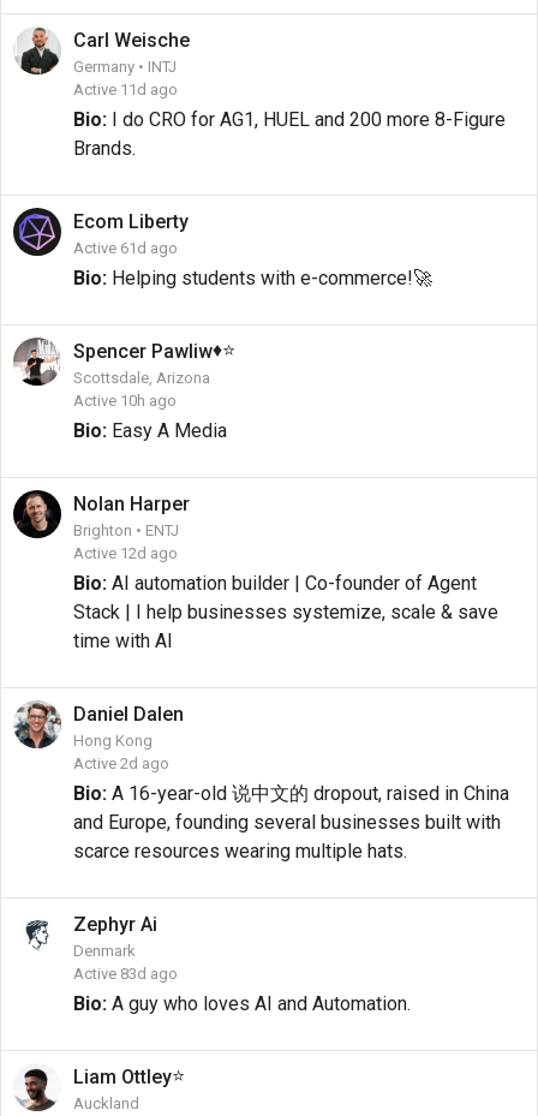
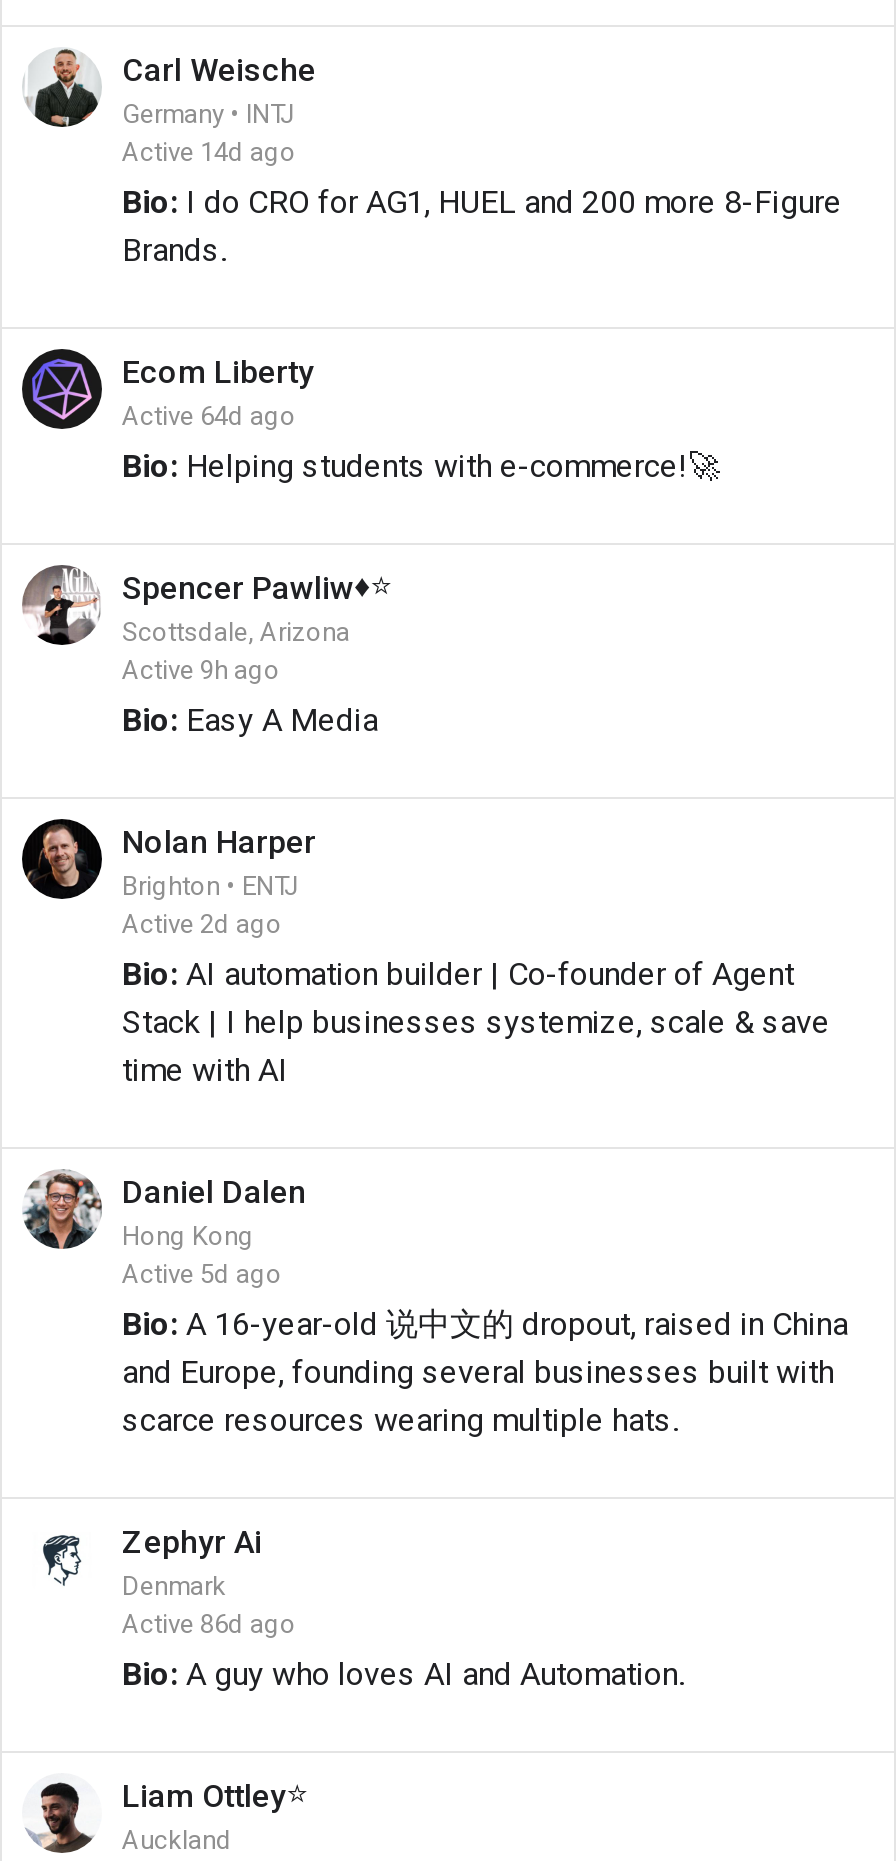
[73,80,178,99] Active 11d ago -> [122,137,296,167] Active 14d ago
[73,239,178,257] Active 61d ago -> [122,401,296,431] Active 64d ago
[73,392,177,410] Active 10h ago -> [122,655,280,685] Active 9h ago
[73,544,178,562] Active 12d ago -> [122,909,282,939] Active 2d ago
[73,754,169,772] Active 2d ago -> [122,1259,282,1289] Active 5d ago
[73,965,178,983] Active 83d ago -> [122,1609,296,1639] Active 86d ago

